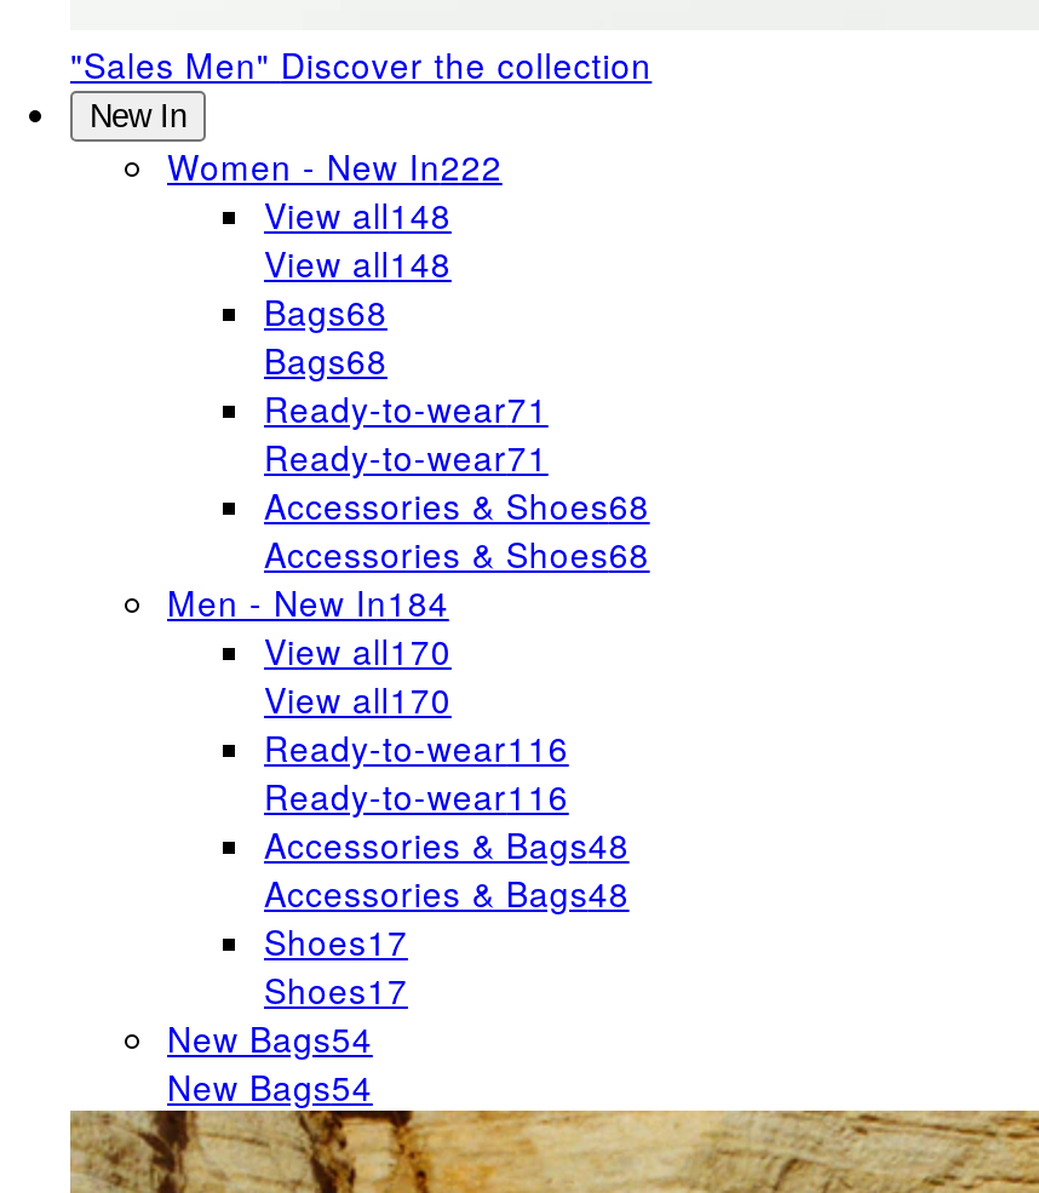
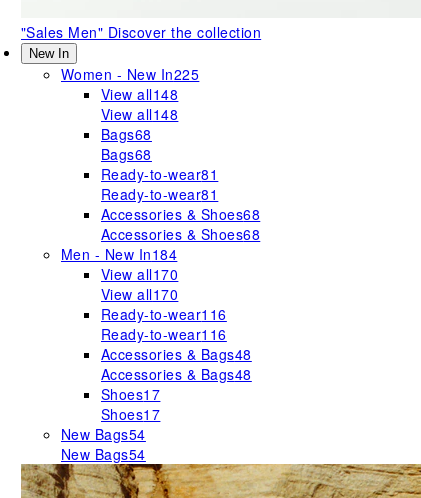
[167,142,502,190] Women - New In222 -> [61,64,199,84] Women - New In225
[264,384,548,432] Ready-to-wear71 -> [101,164,218,184] Ready-to-wear81
[264,432,548,481] Ready-to-wear71 -> [101,184,218,204] Ready-to-wear81

